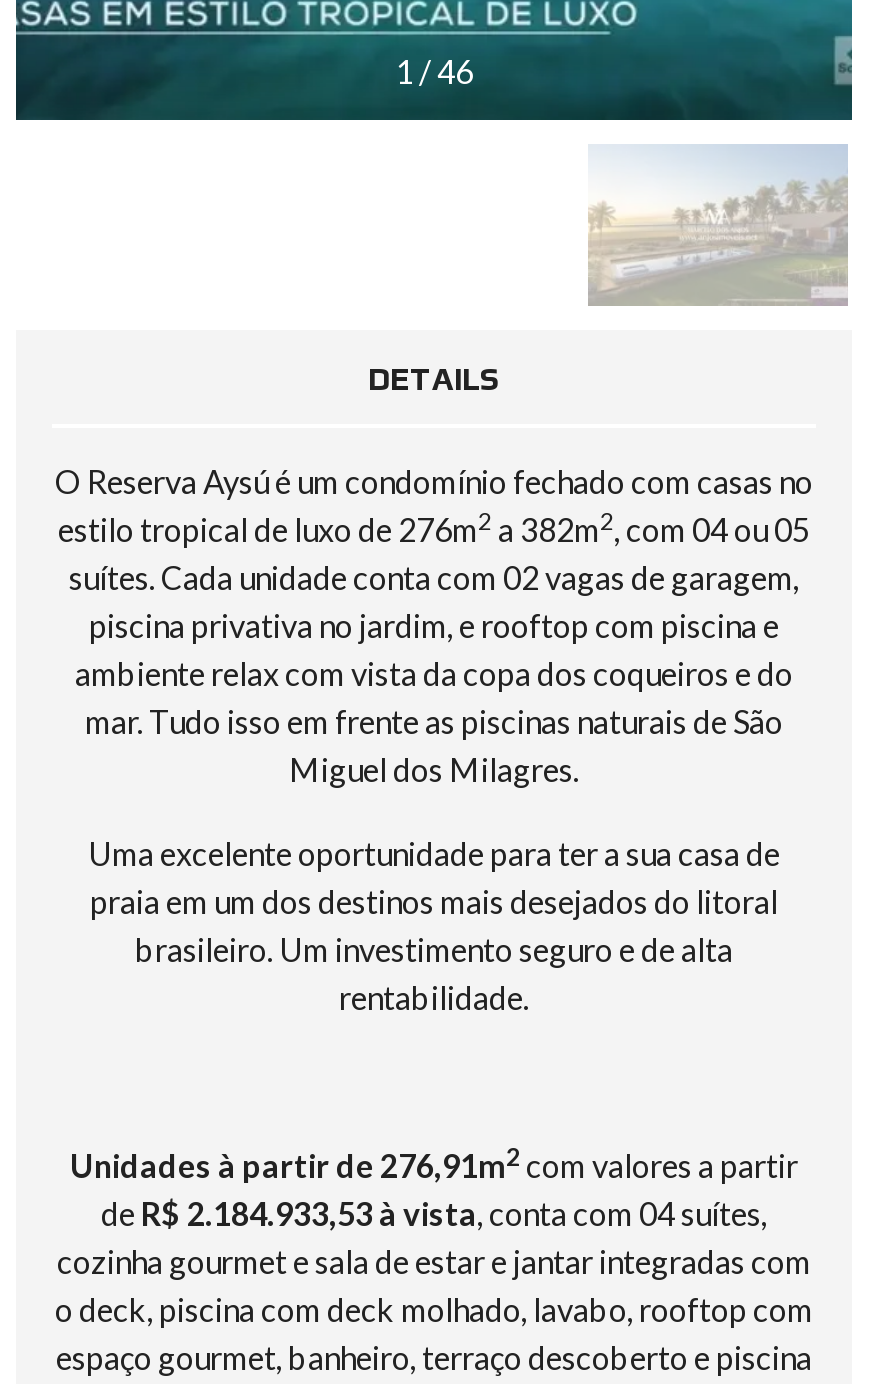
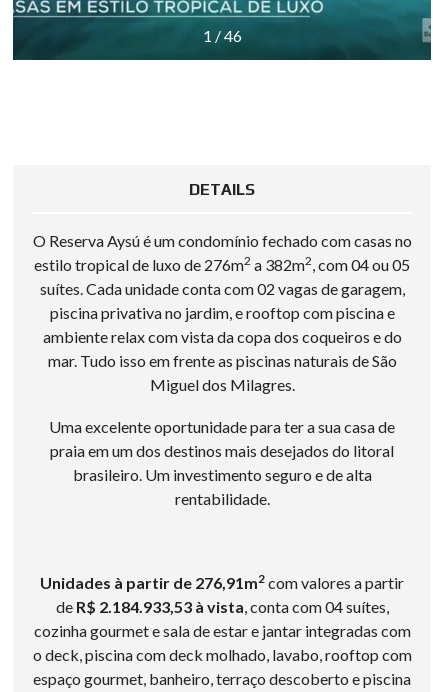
[588,144,848,306] [image] -> none

